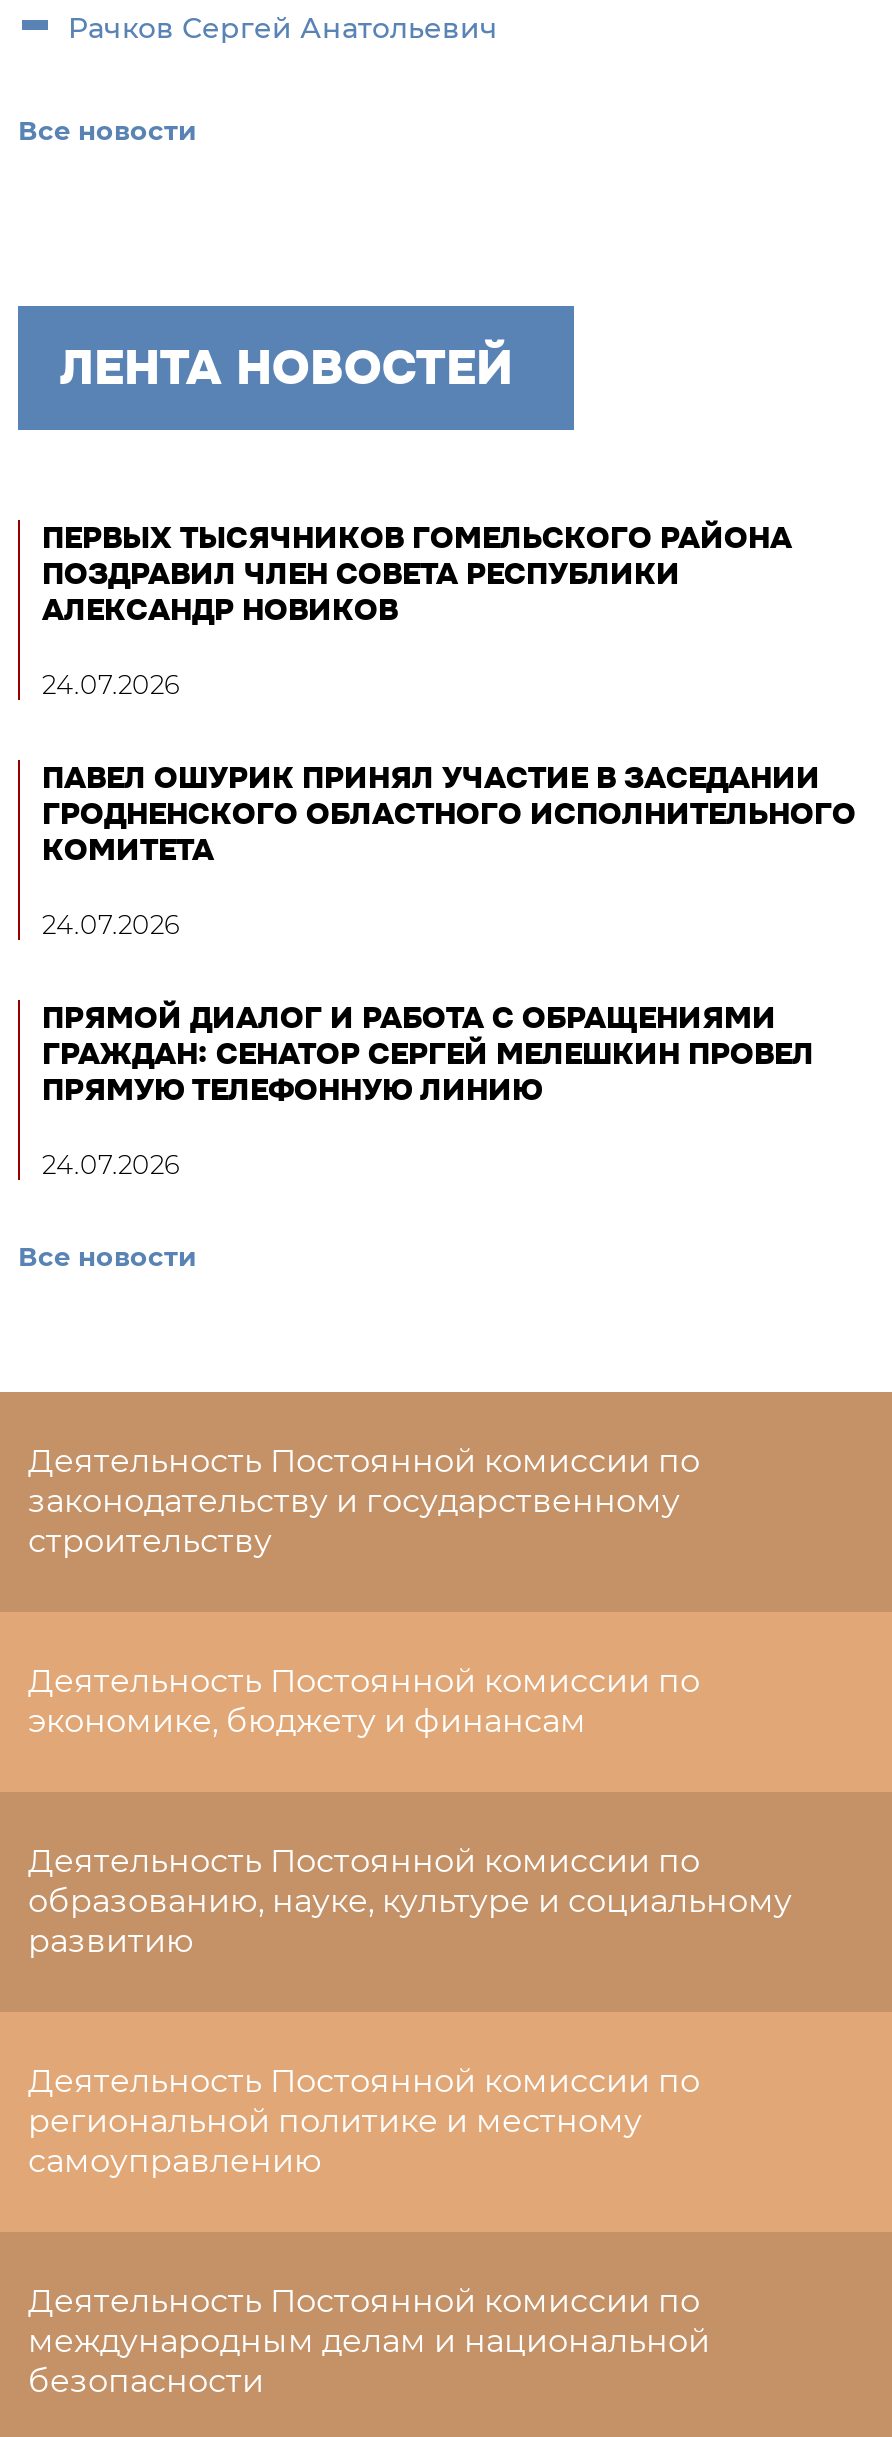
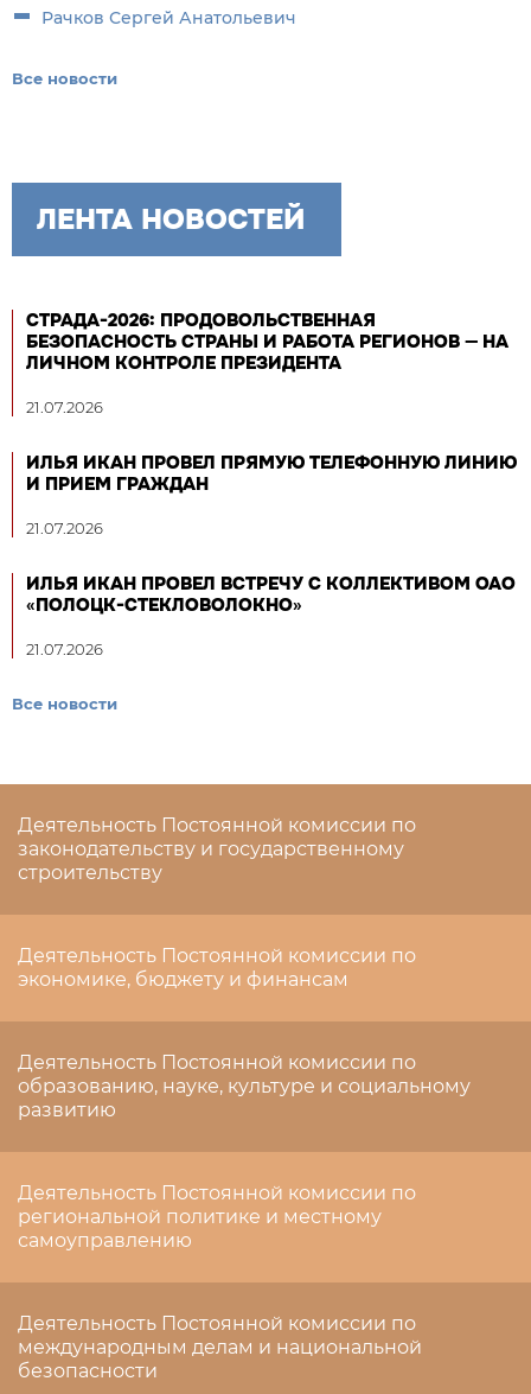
[42,518,792,630] ПЕРВЫХ ТЫСЯЧНИКОВ ГОМЕЛЬСКОГО РАЙОНА | ПОЗДРАВИЛ ЧЛЕН СОВЕТА РЕСПУБЛИКИ | АЛЕКСАНДР НОВИКОВ -> [26,308,508,375] СТРАДА-2026: ПРОДОВОЛЬСТВЕННАЯ | БЕЗОПАСНОСТЬ СТРАНЫ И РАБОТА РЕГИОНОВ — НА | ЛИЧНОМ КОНТРОЛЕ ПРЕЗИДЕНТА
[42,668,180,700] 24.07.2026 -> [26,397,103,416] 21.07.2026
[42,758,856,870] ПАВЕЛ ОШУРИК ПРИНЯЛ УЧАСТИЕ В ЗАСЕДАНИИ | ГРОДНЕНСКОГО ОБЛАСТНОГО ИСПОЛНИТЕЛЬНОГО | КОМИТЕТА -> [26,451,517,496] ИЛЬЯ ИКАН ПРОВЕЛ ПРЯМУЮ ТЕЛЕФОННУЮ ЛИНИЮ | И ПРИЕМ ГРАЖДАН
[42,908,180,940] 24.07.2026 -> [26,518,103,537] 21.07.2026
[42,998,814,1110] ПРЯМОЙ ДИАЛОГ И РАБОТА С ОБРАЩЕНИЯМИ | ГРАЖДАН: СЕНАТОР СЕРГЕЙ МЕЛЕШКИН ПРОВЕЛ | ПРЯМУЮ ТЕЛЕФОННУЮ ЛИНИЮ -> [26,572,516,617] ИЛЬЯ ИКАН ПРОВЕЛ ВСТРЕЧУ С КОЛЛЕКТИВОМ ОАО | «ПОЛОЦК-СТЕКЛОВОЛОКНО»
[42,1148,180,1180] 24.07.2026 -> [26,639,103,658] 21.07.2026

